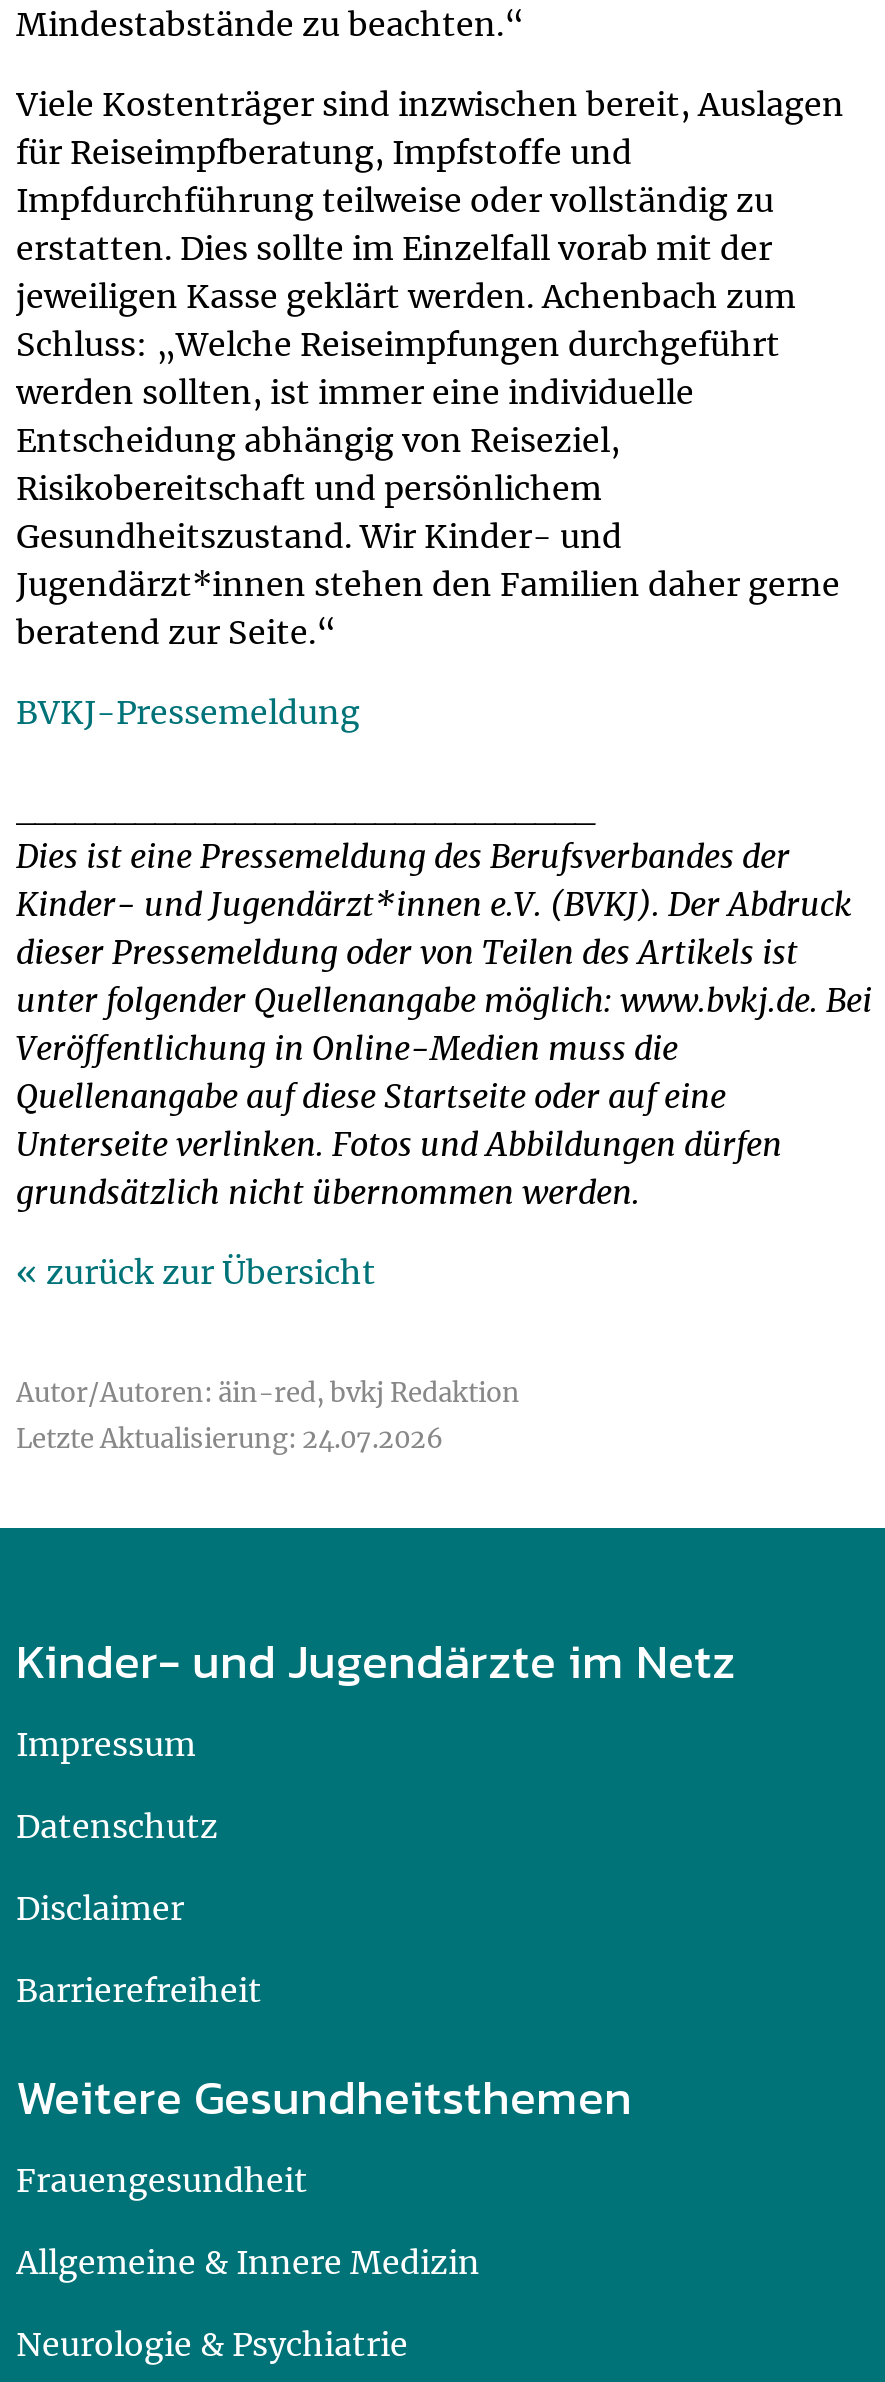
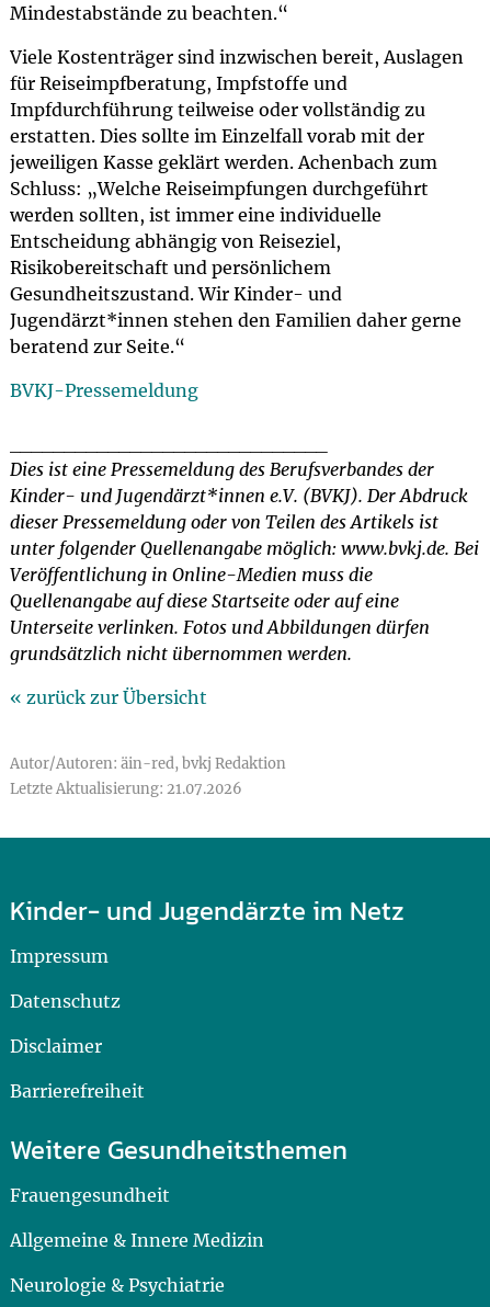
[16,1422,444,1456] Letzte Aktualisierung: 24.07.2026 -> [10,780,242,798] Letzte Aktualisierung: 21.07.2026

